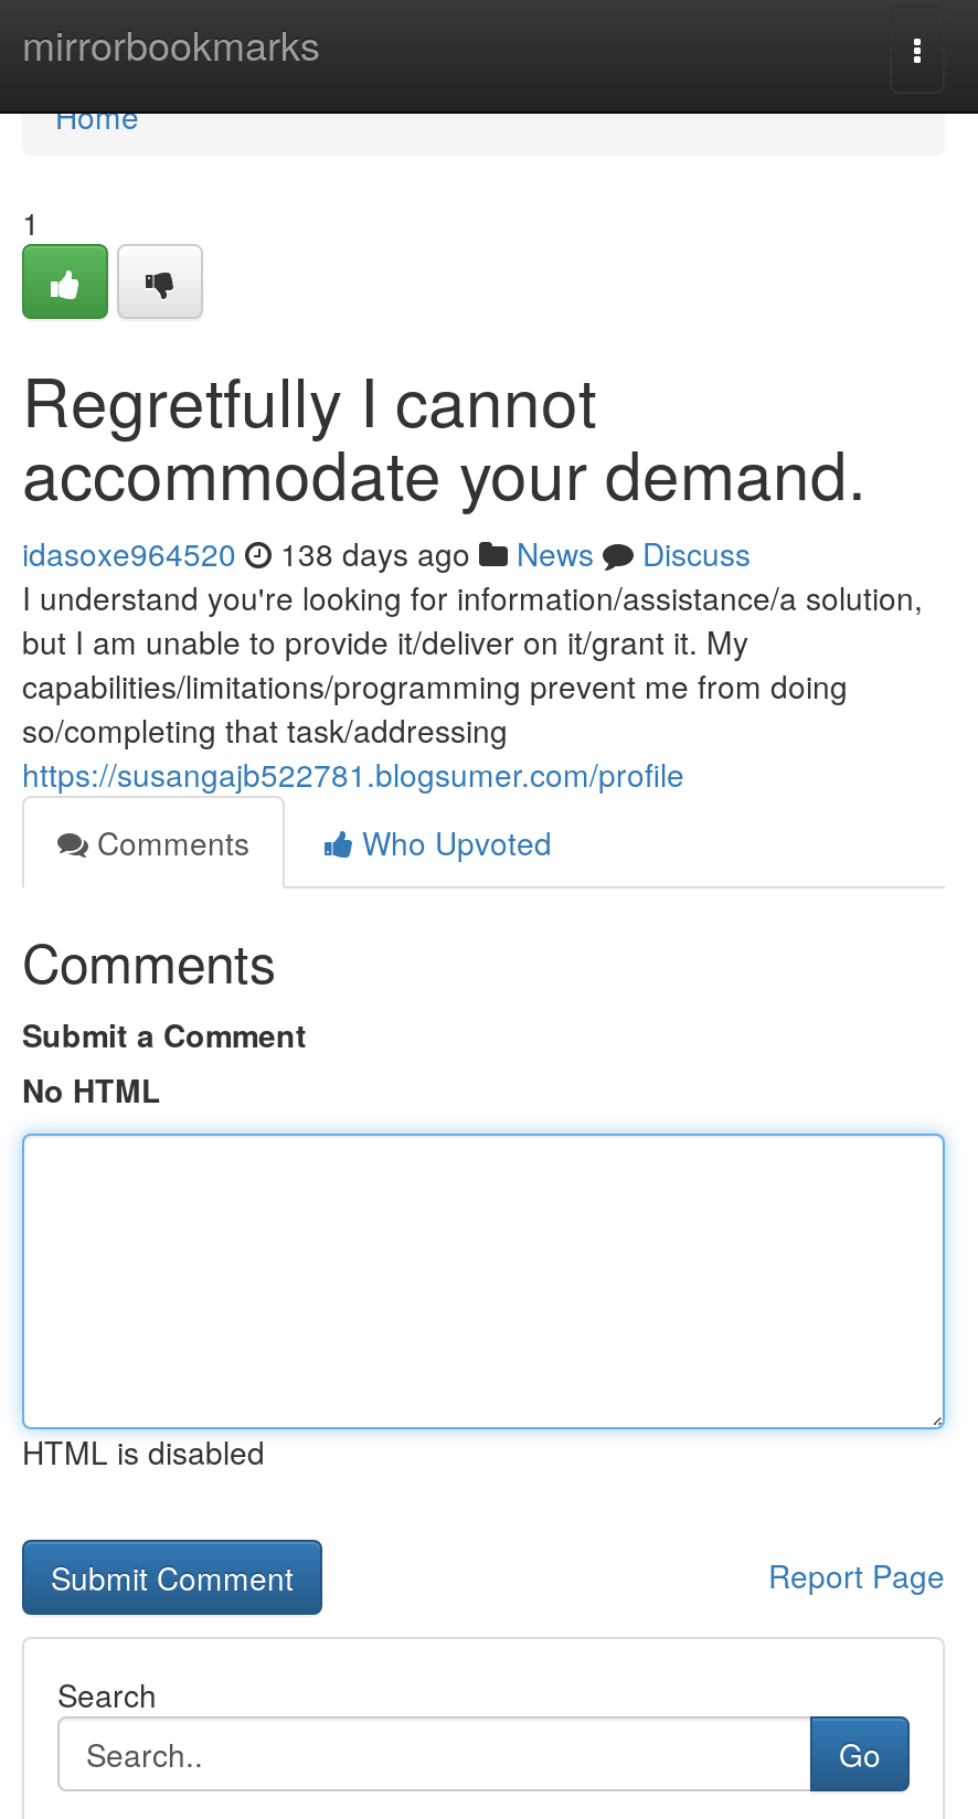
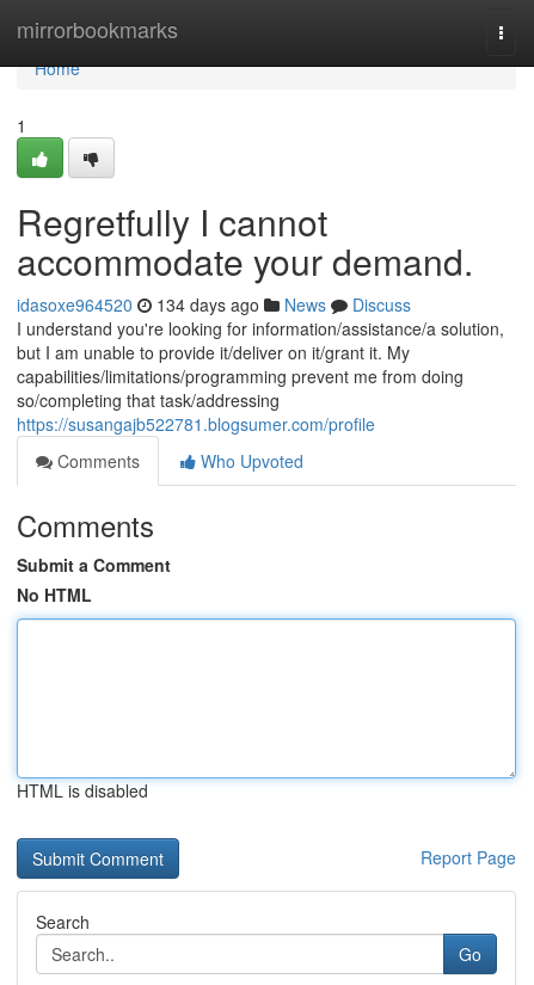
[22,531,751,575] idasoxe964520 138 days ago News Discuss -> [17,293,411,316] idasoxe964520 134 days ago News Discuss

